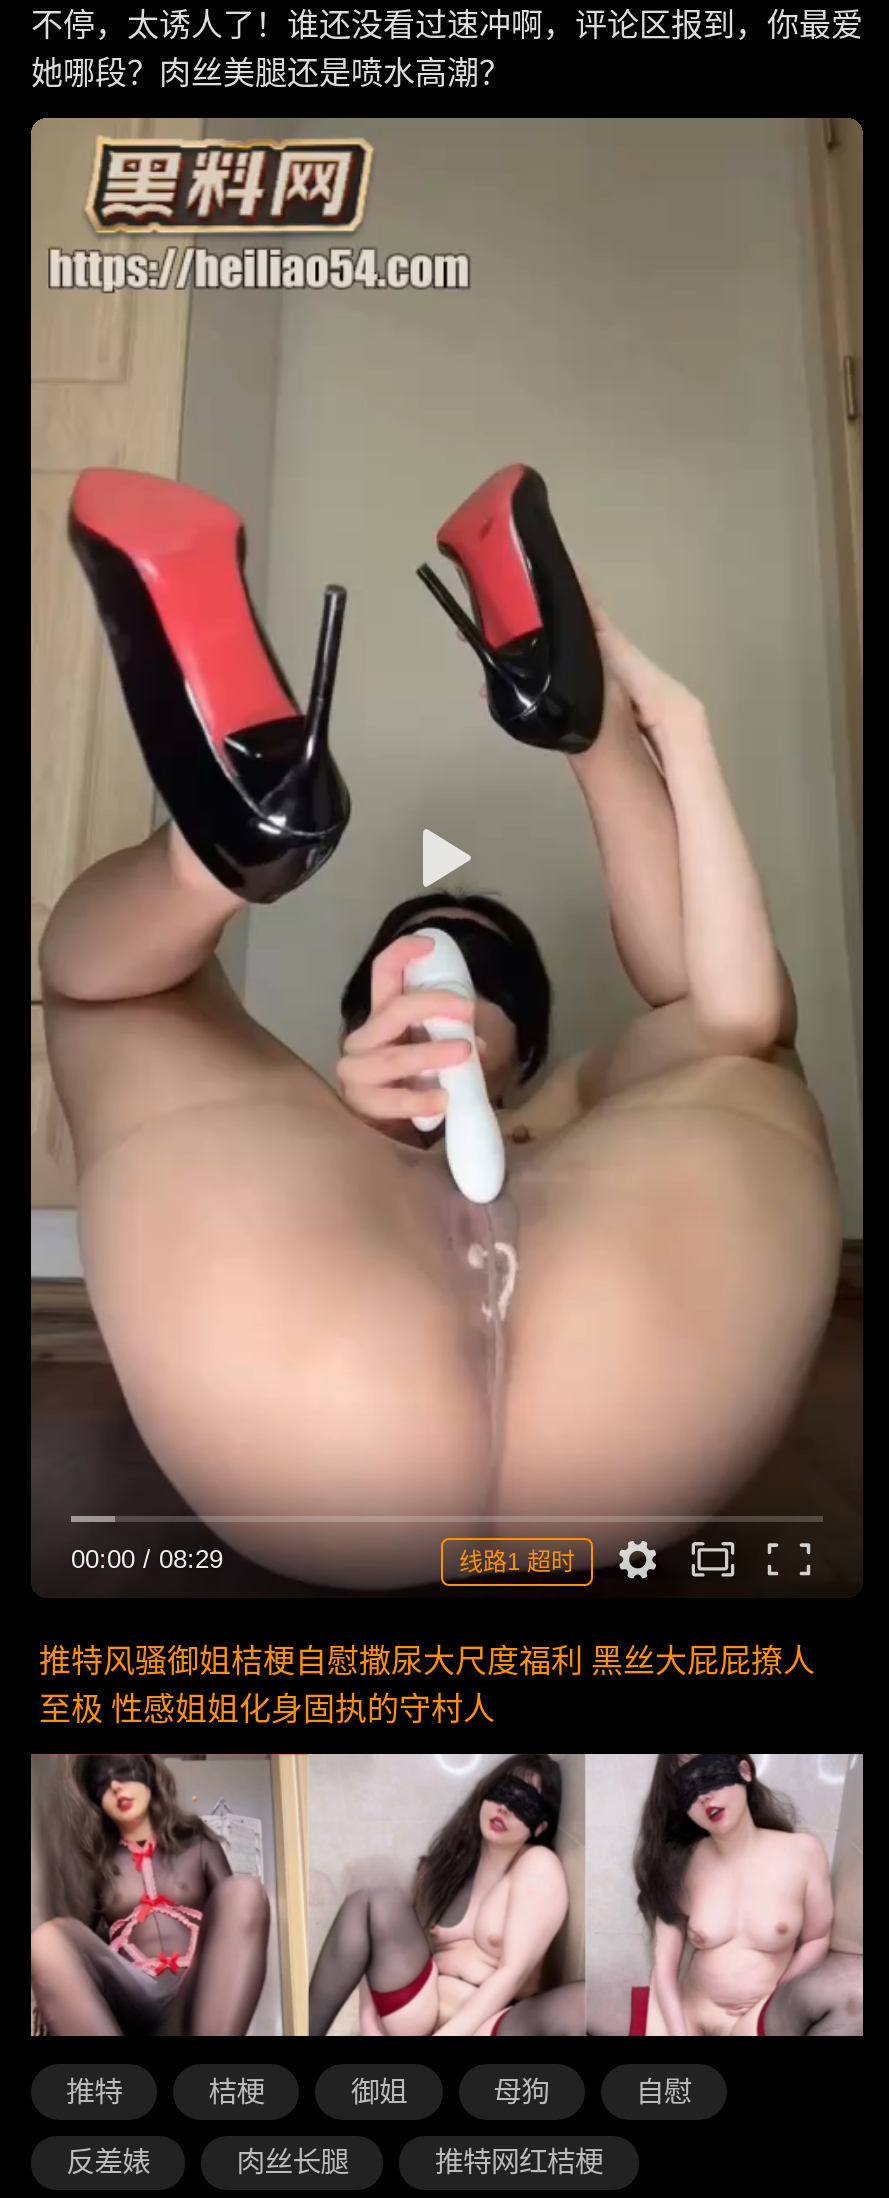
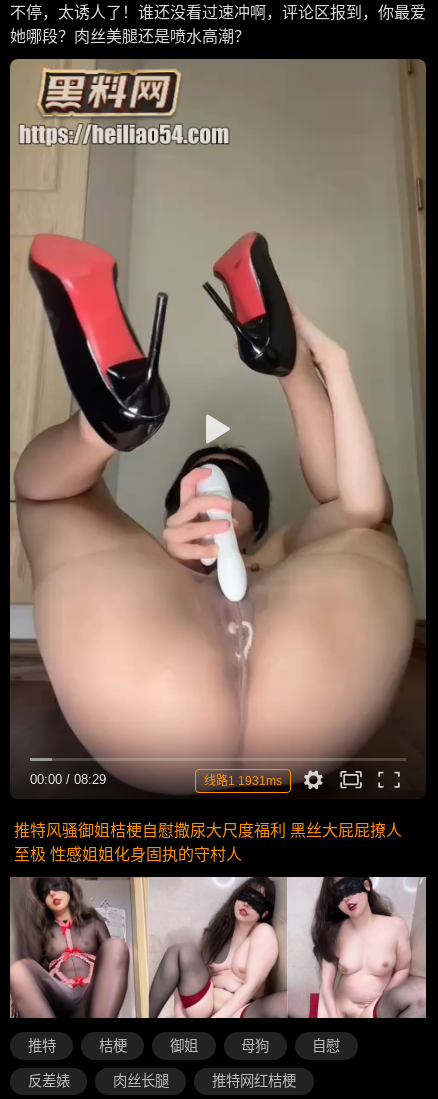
[459,1549,575,1577] 线路1 超时 -> [204,774,282,788] 线路1 1931ms

